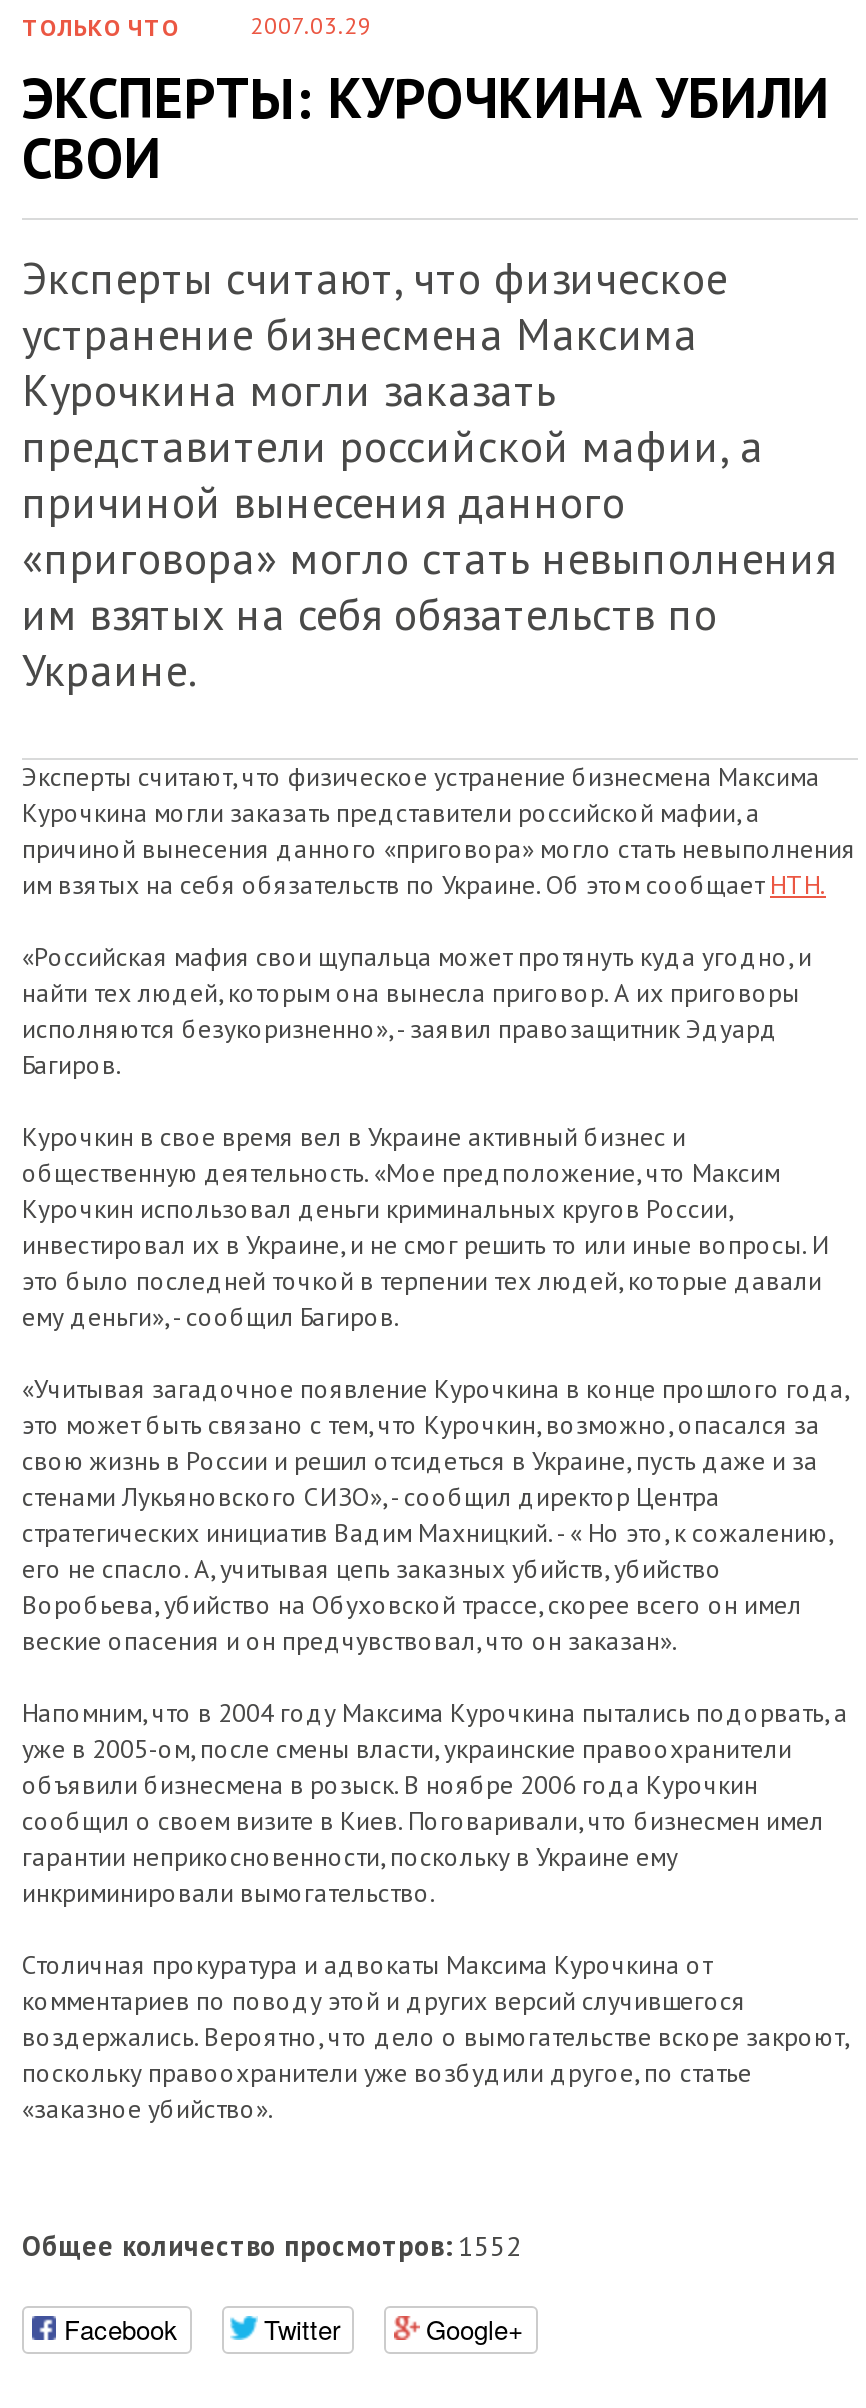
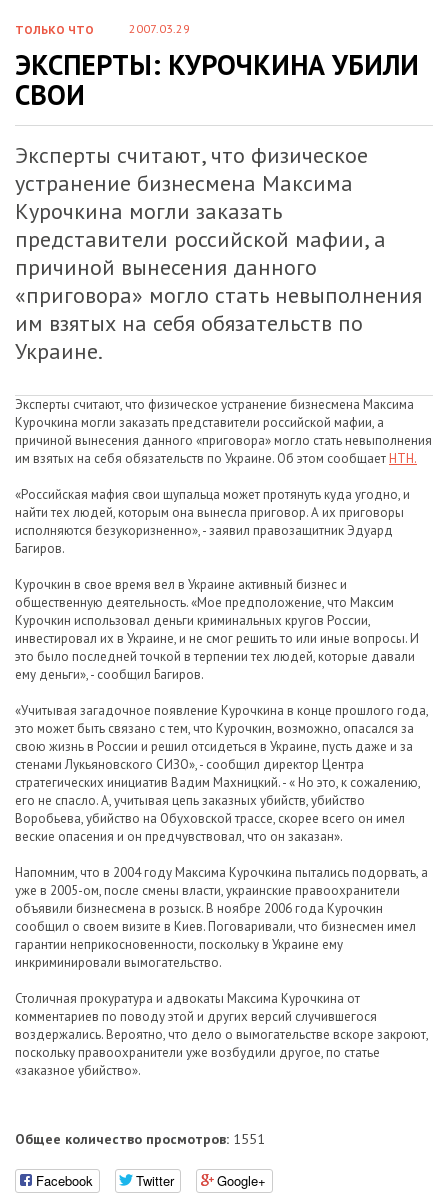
[22,2228,522,2264] Общее количество просмотров: 1552 -> [15,1130,265,1148] Общее количество просмотров: 1551

